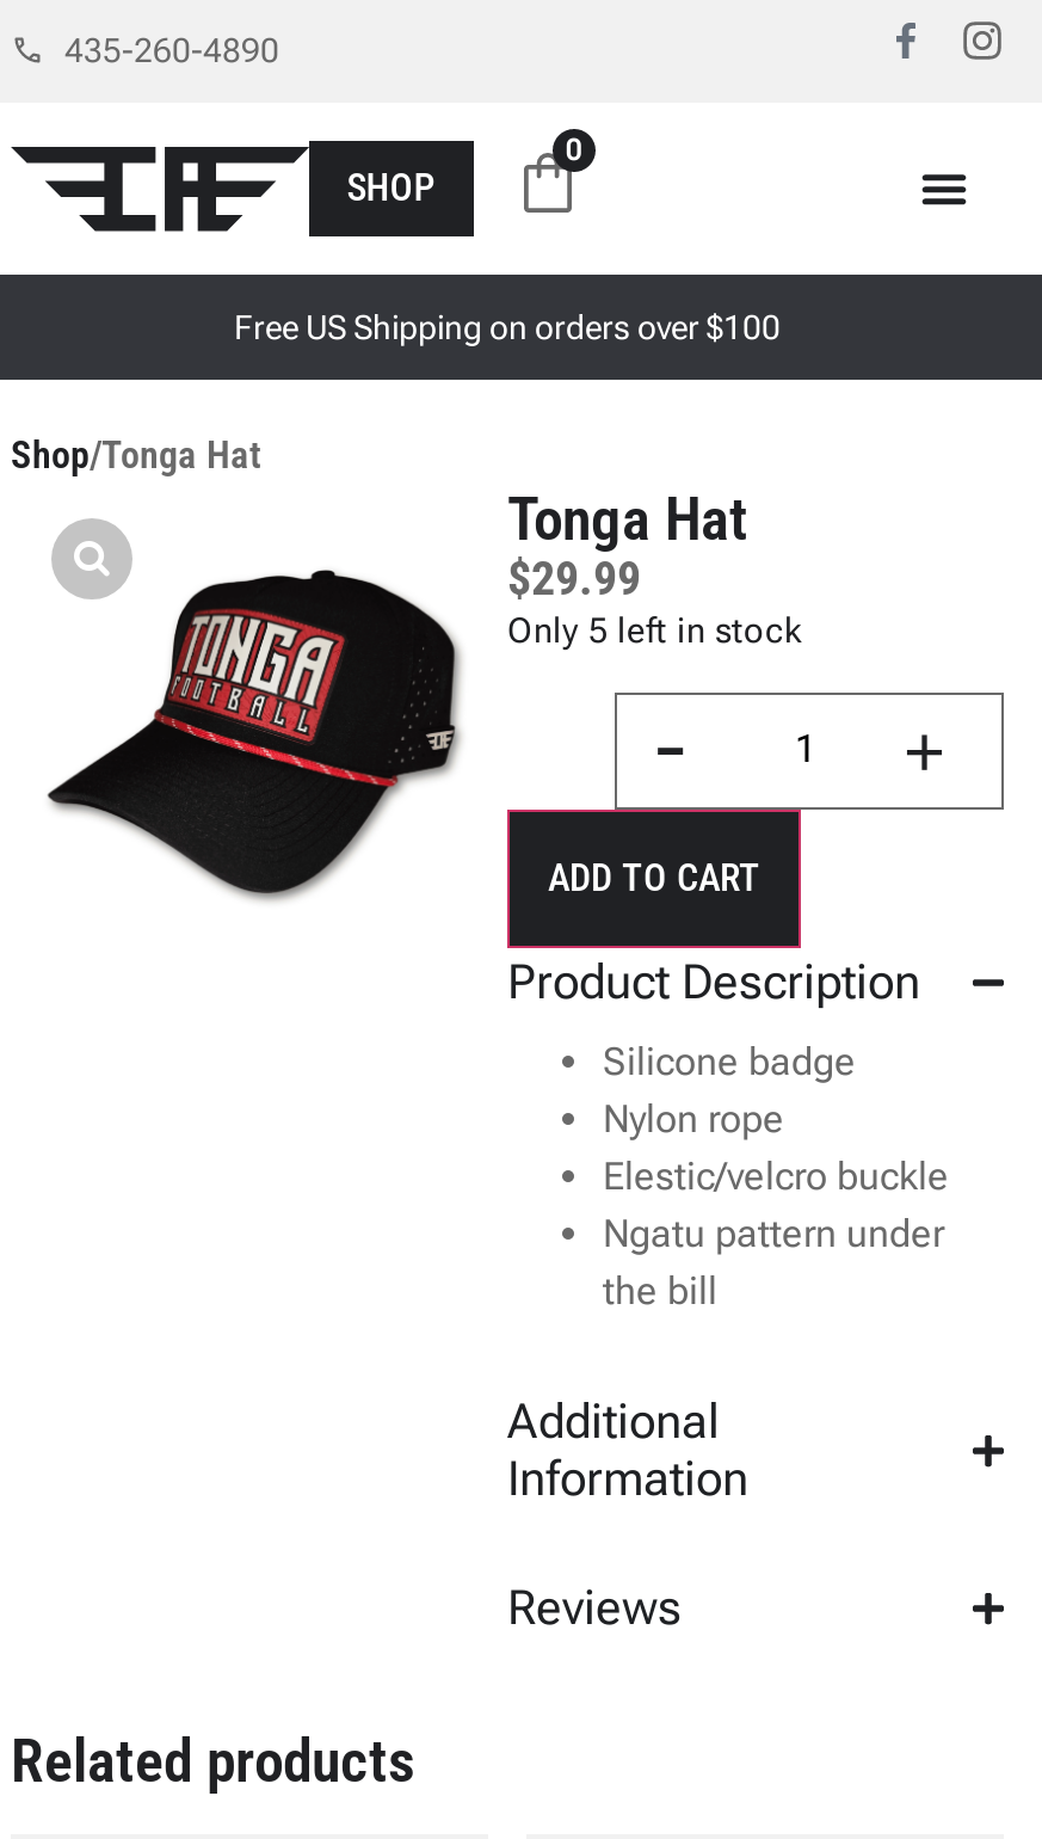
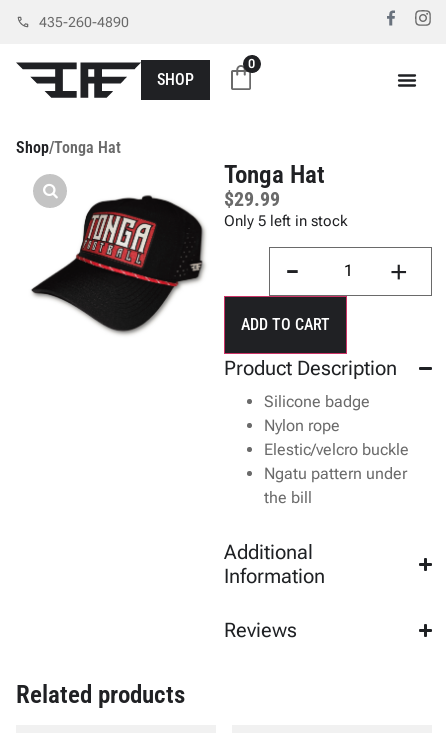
[234,308,781,346] Free US Shipping on orders over $100 -> none

